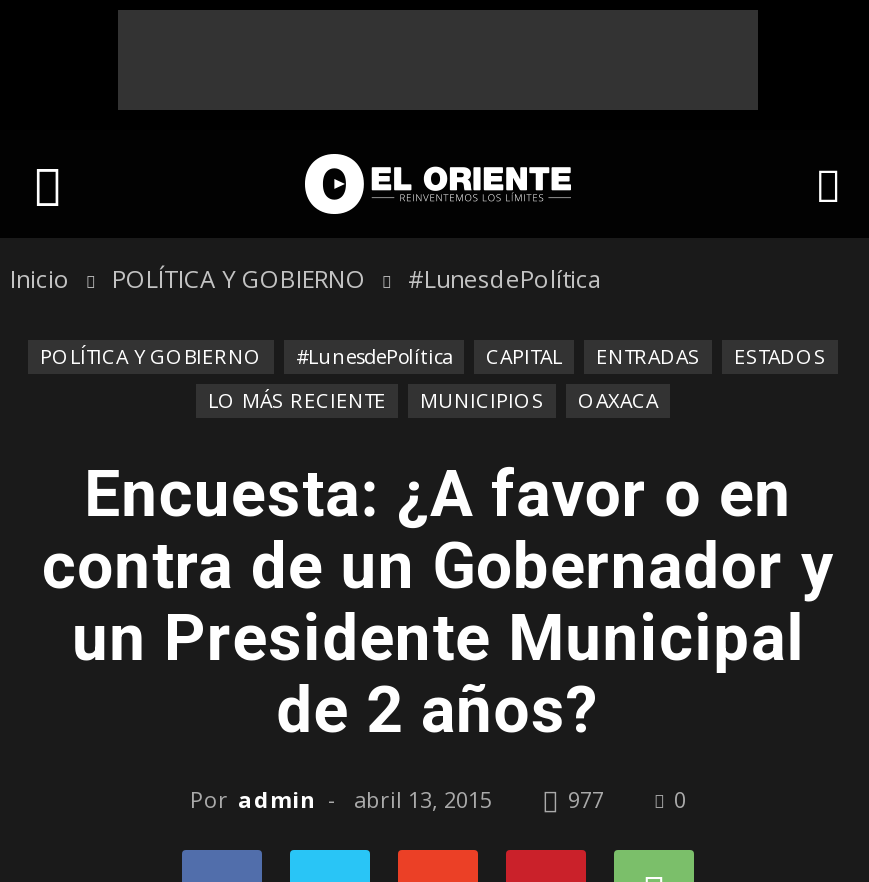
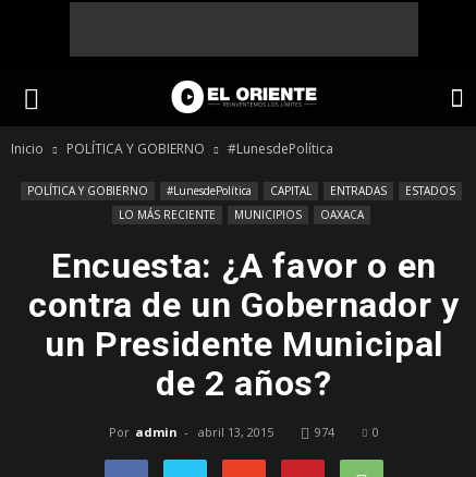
[568,784,604,814] 977 -> [315,424,334,440] 974

